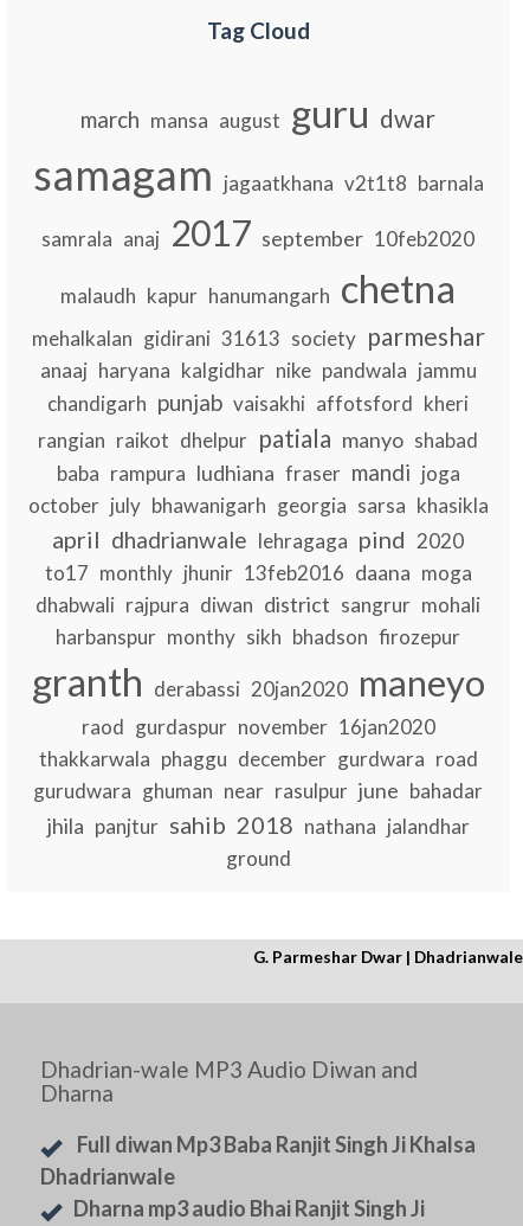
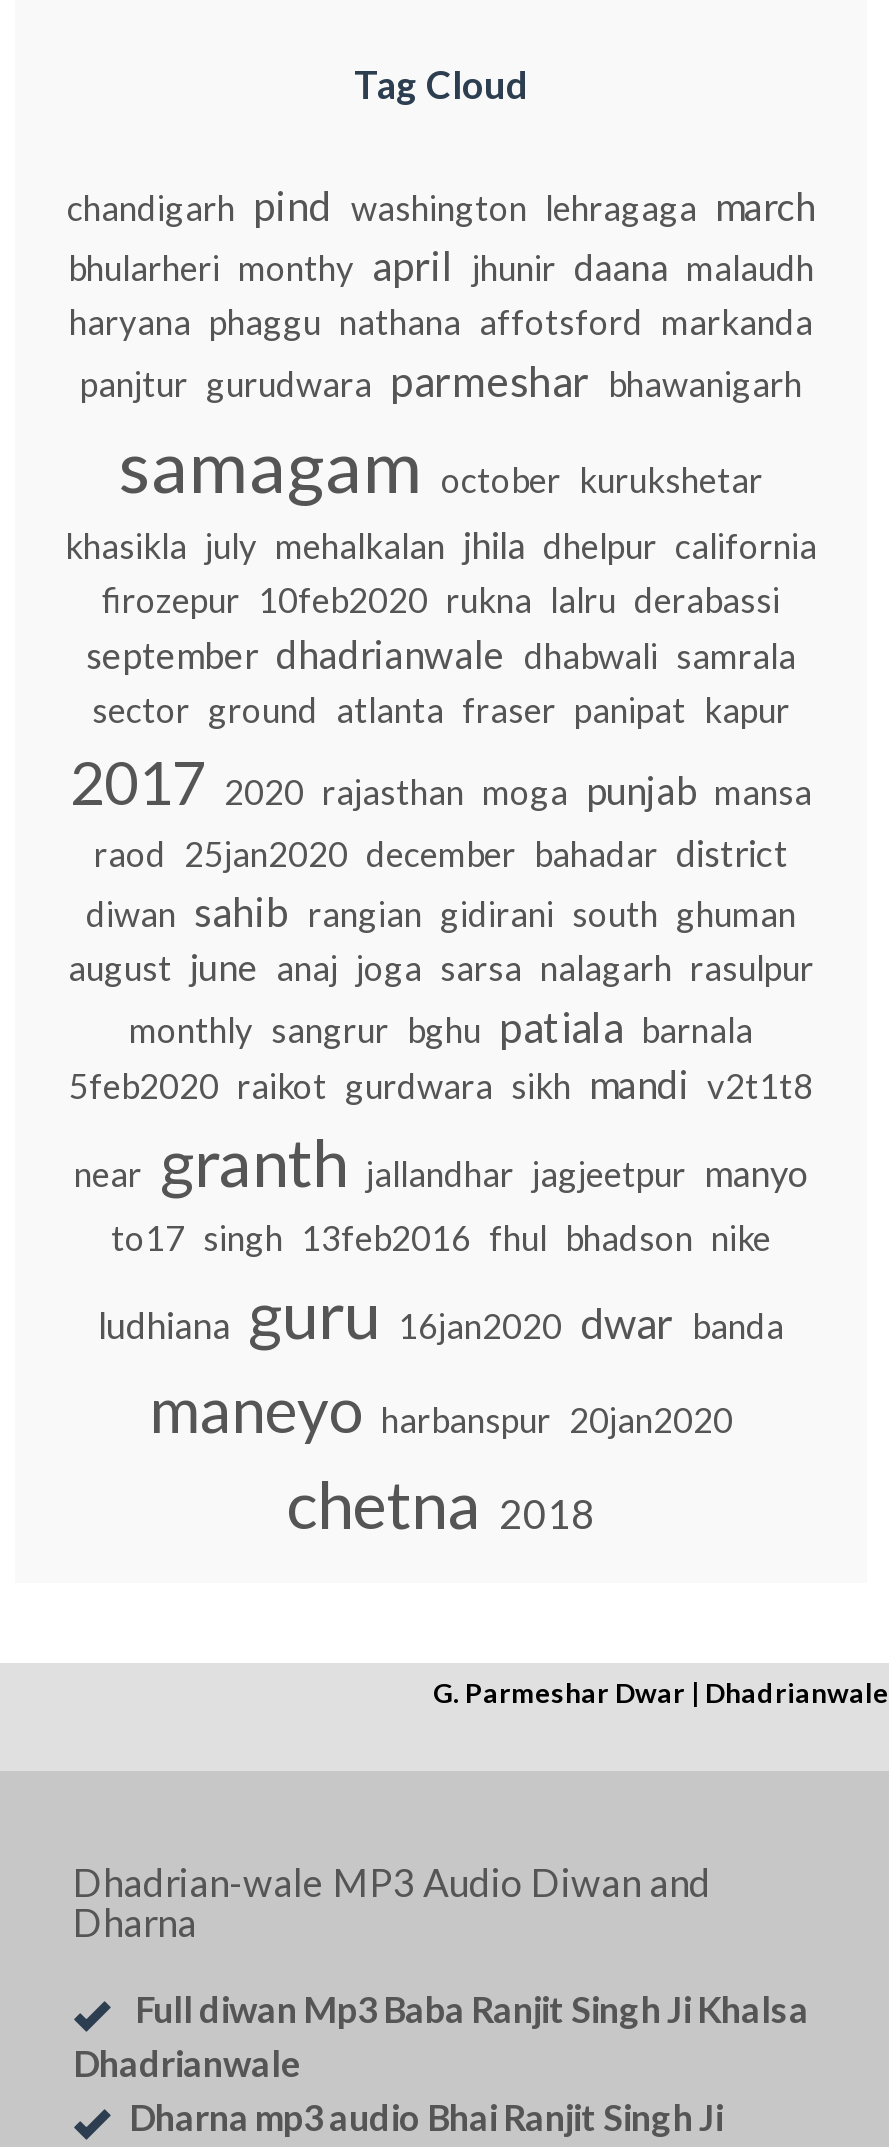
[28,89,488,871] march mansa august guru dwar | samagam jagaatkhana v2t1t8 barnala | samrala anaj 2017 september 10feb2020 | malaudh kapur hanumangarh chetna | mehalkalan gidirani 31613 society parmeshar | anaaj haryana kalgidhar nike pandwala jammu | chandigarh punjab vaisakhi affotsford kheri | rangian raikot dhelpur patiala manyo shabad | baba rampura ludhiana fraser mandi joga | october july bhawanigarh georgia sarsa khasikla | april dhadrianwale lehragaga pind 2020 | to17 monthly jhunir 13feb2016 daana moga | dhabwali rajpura diwan district sangrur mohali | harbanspur monthy sikh bhadson firozepur | granth derabassi 20jan2020 maneyo | raod gurdaspur november 16jan2020 | thakkarwala phaggu december gurdwara road | gurudwara ghuman near rasulpur june bahadar | jhila panjtur sahib 2018 nathana jalandhar | ground -> [65,181,817,1543] chandigarh pind washington lehragaga march | bhularheri monthy april jhunir daana malaudh | haryana phaggu nathana affotsford markanda | panjtur gurudwara parmeshar bhawanigarh | samagam october kurukshetar | khasikla july mehalkalan jhila dhelpur california | firozepur 10feb2020 rukna lalru derabassi | september dhadrianwale dhabwali samrala | sector ground atlanta fraser panipat kapur | 2017 2020 rajasthan moga punjab mansa | raod 25jan2020 december bahadar district | diwan sahib rangian gidirani south ghuman | august june anaj joga sarsa nalagarh rasulpur | monthly sangrur bghu patiala barnala | 5feb2020 raikot gurdwara sikh mandi v2t1t8 | near granth jallandhar jagjeetpur manyo | to17 singh 13feb2016 fhul bhadson nike | ludhiana guru 16jan2020 dwar banda | maneyo harbanspur 20jan2020 | chetna 2018

